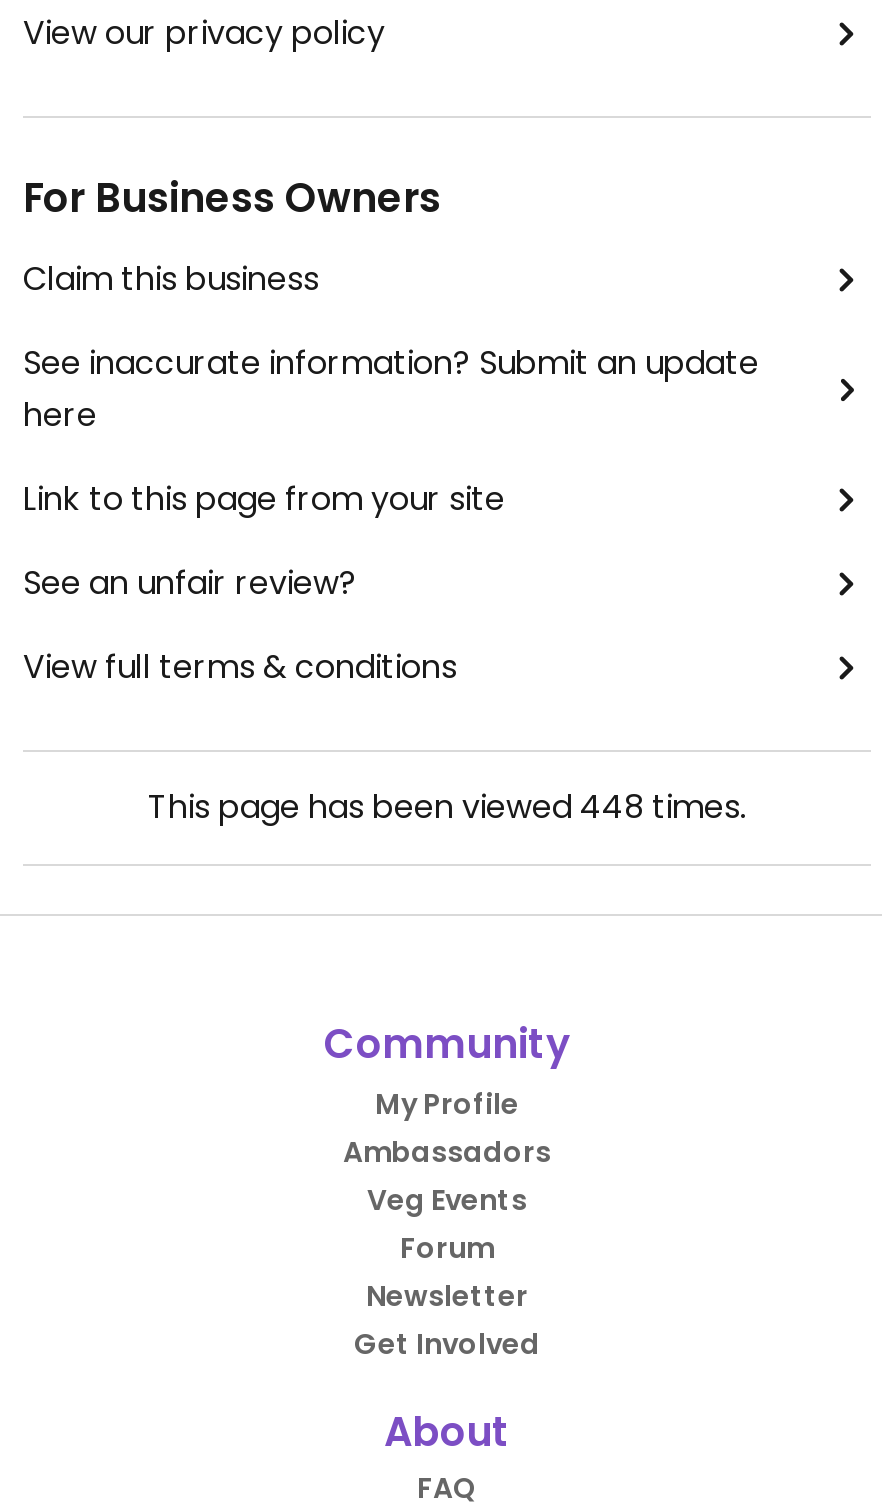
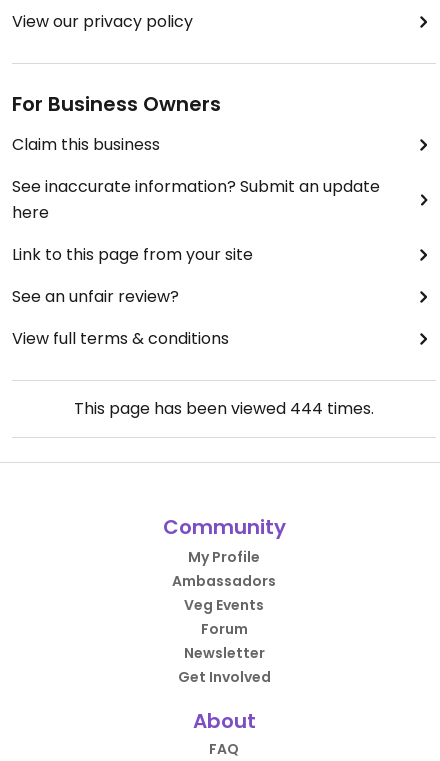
[148,784,746,830] This page has been viewed 448 times. -> [74,397,374,420] This page has been viewed 444 times.

